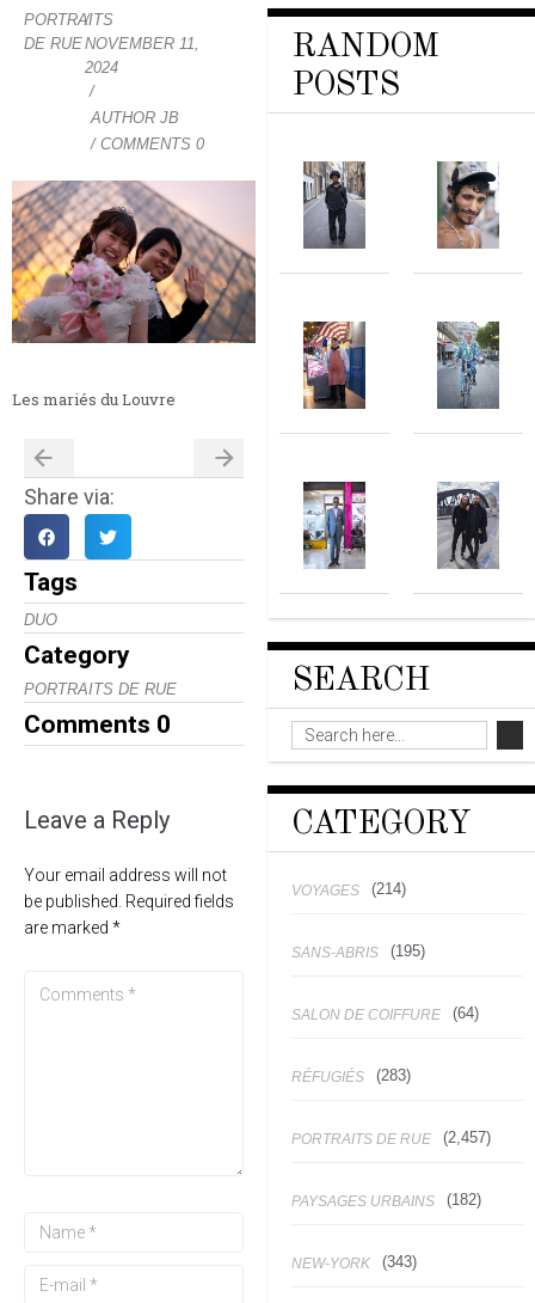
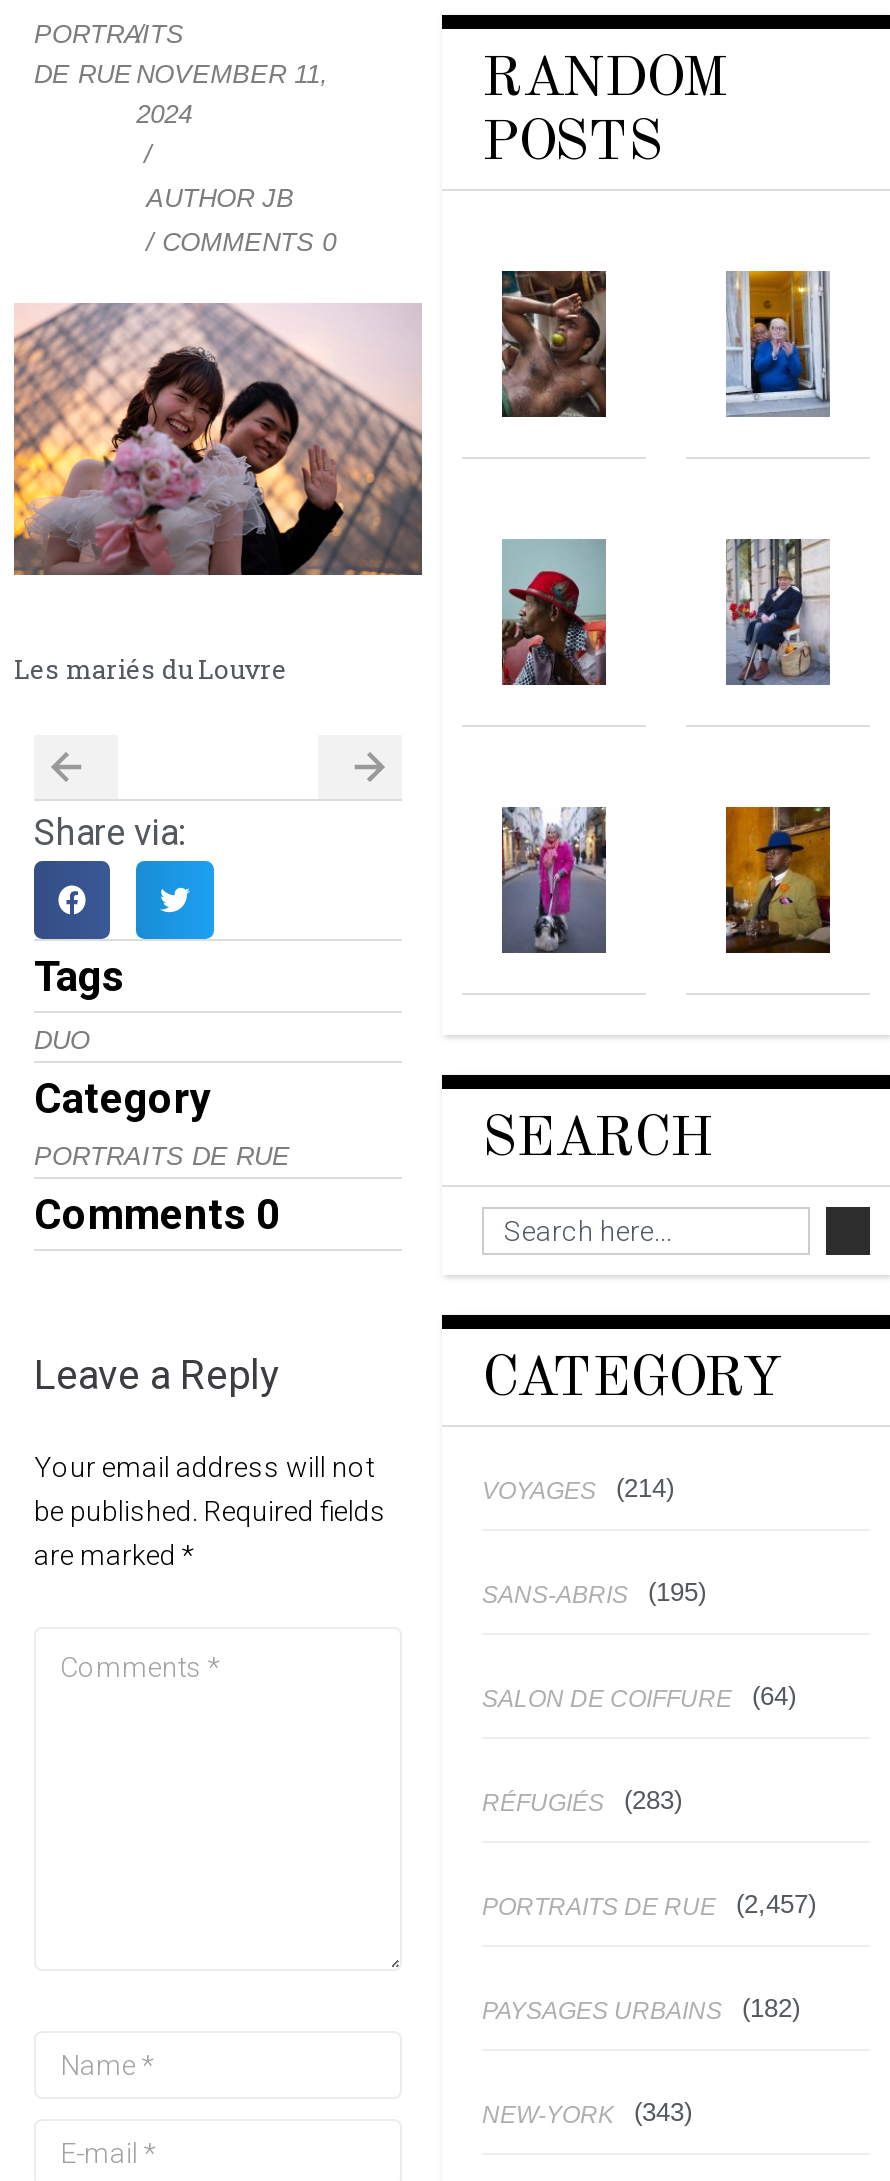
[303,161,365,249] [image] -> [500,269,608,417] [image]
[436,160,498,249] [image] -> [726,269,830,417] [image]
[302,320,367,409] [image] -> [500,539,608,685] [image]
[437,322,500,409] [image] -> [726,537,830,685] [image]
[303,481,365,569] [image] -> [500,807,608,955] [image]
[436,482,500,570] [image] -> [724,805,832,955] [image]

